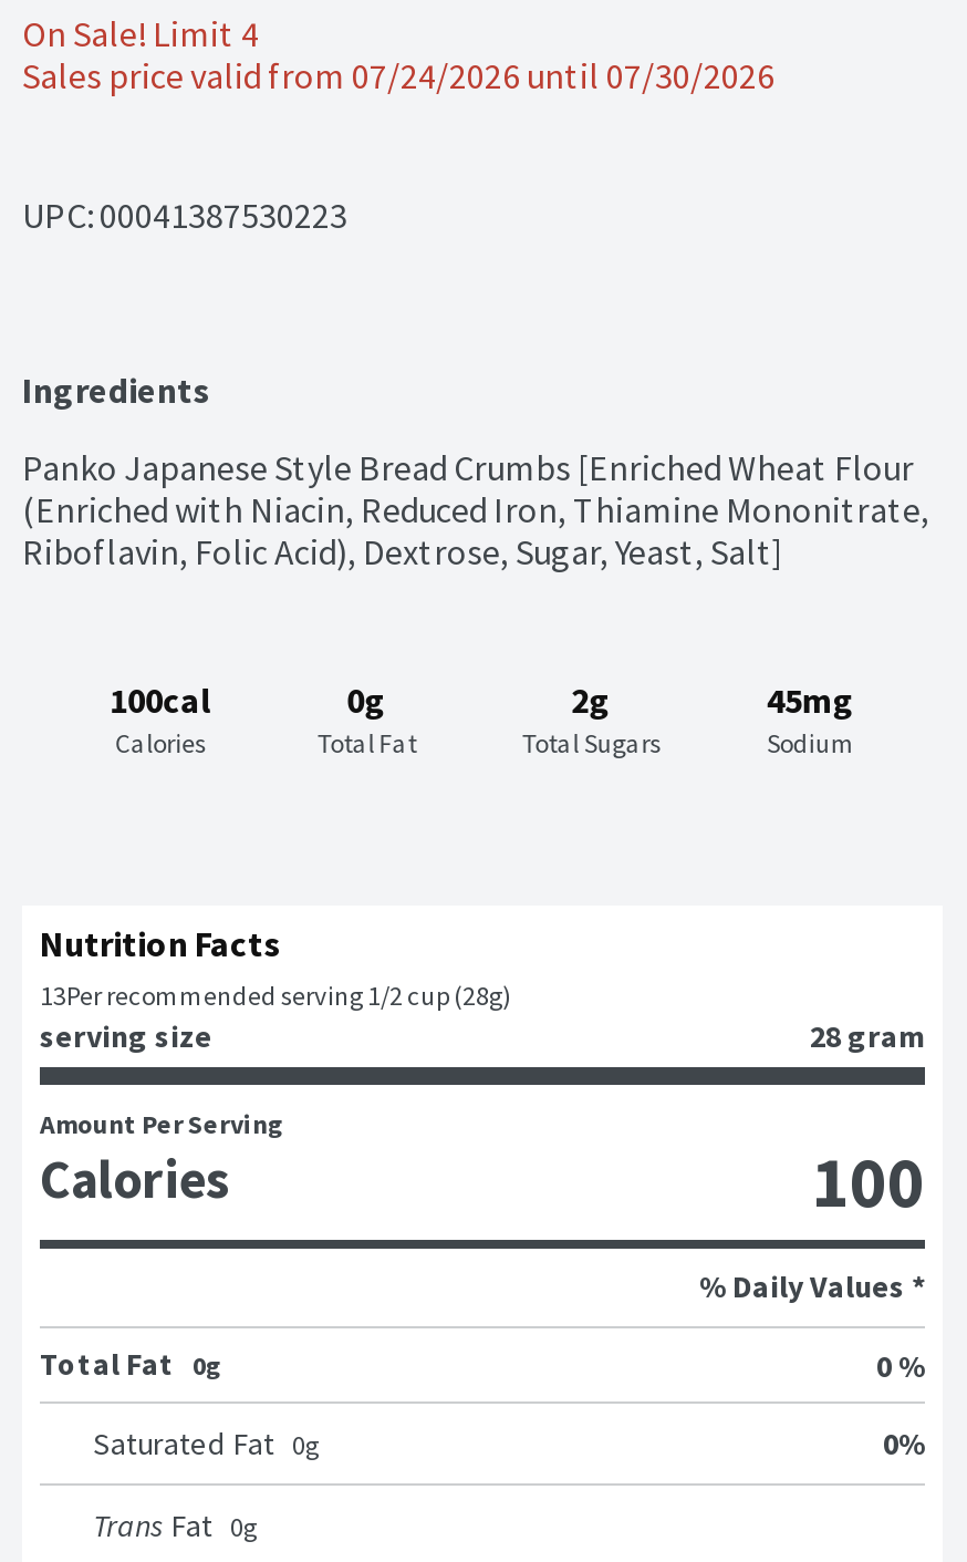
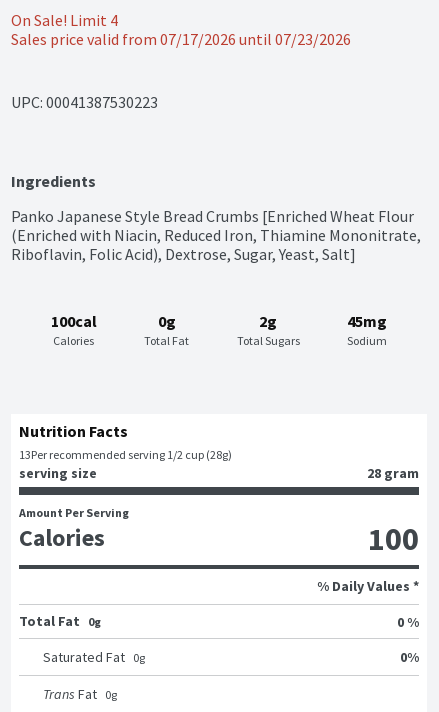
[22,54,774,98] Sales price valid from 07/24/2026 until 07/30/2026 -> [11,29,351,49] Sales price valid from 07/17/2026 until 07/23/2026

